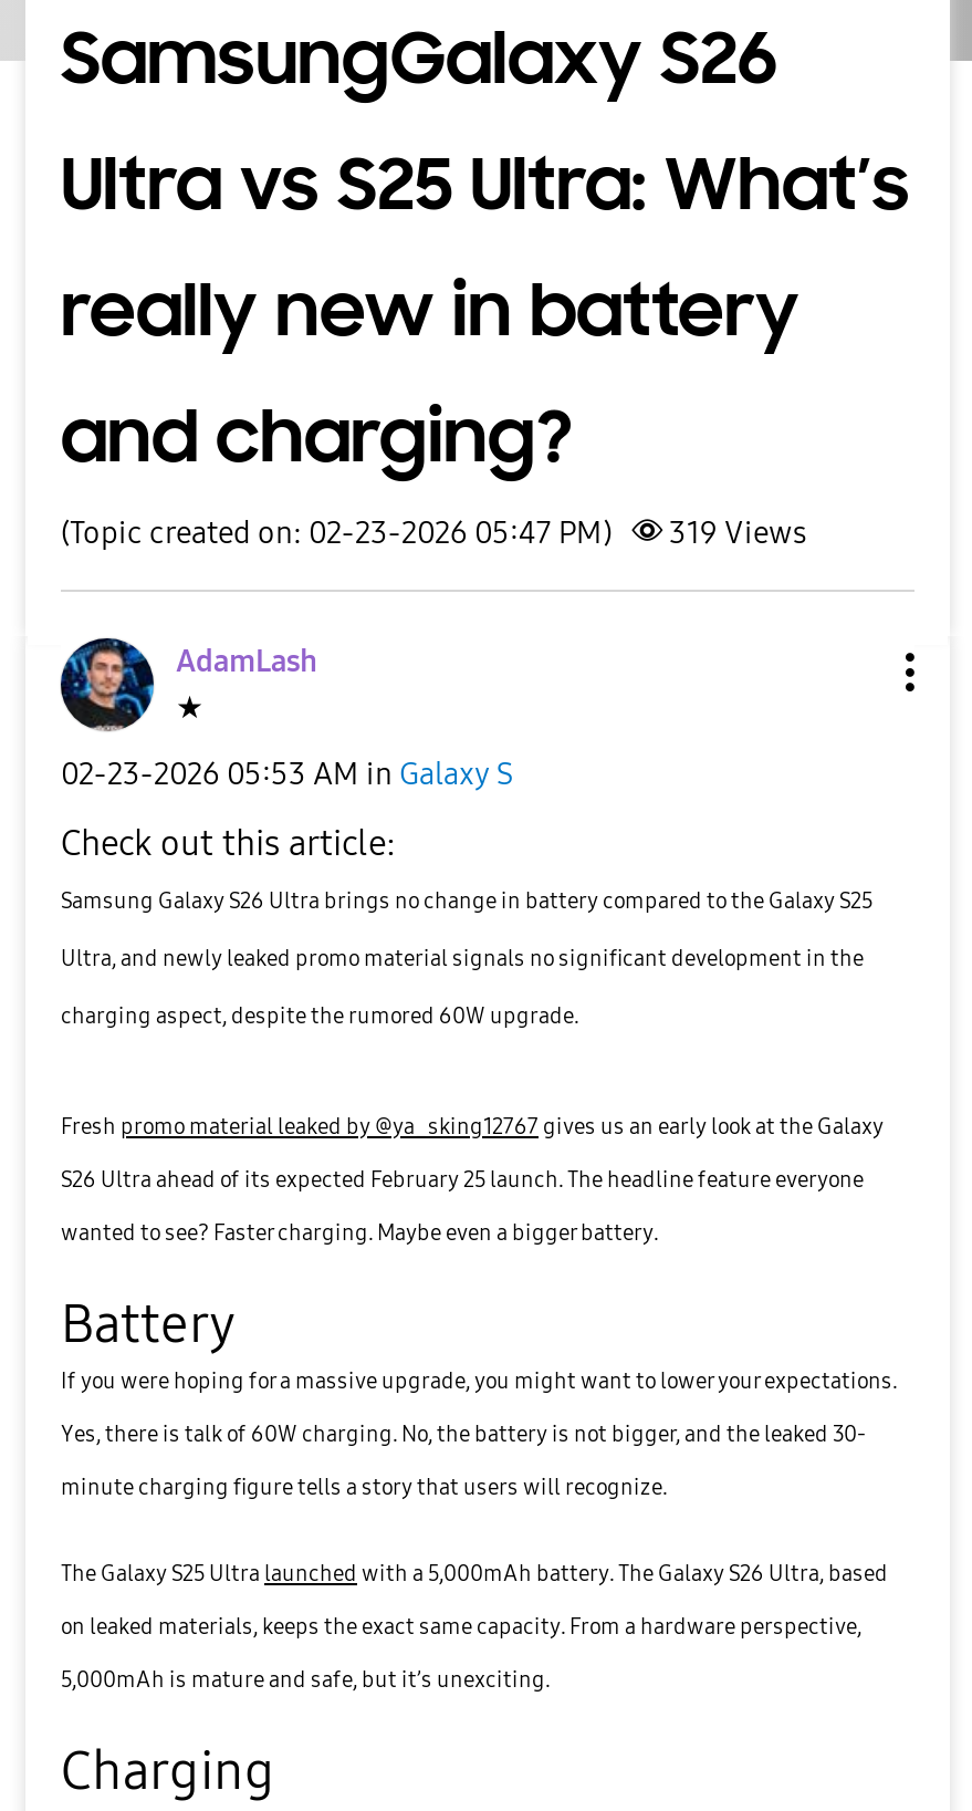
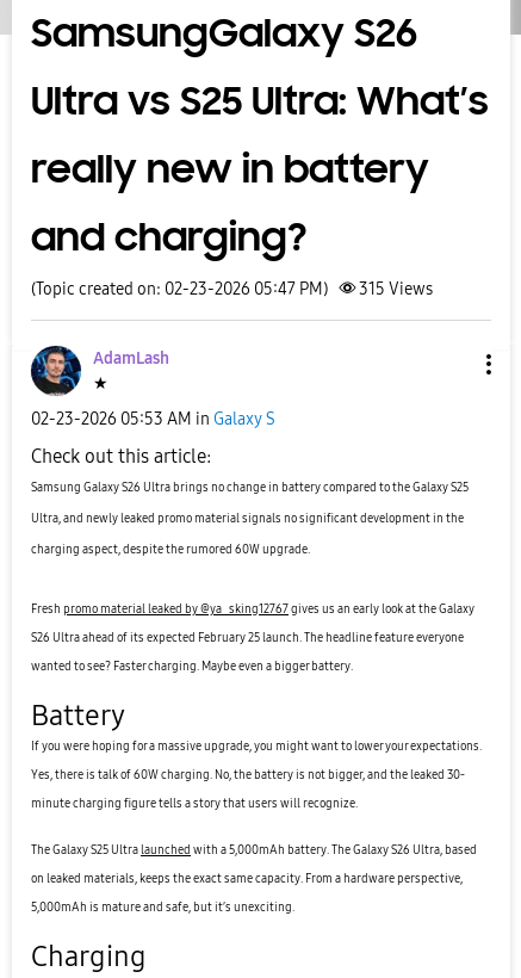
[61,514,806,552] (Topic created on: 02-23-2026 05:47 PM) 319 Views -> [31,279,433,299] (Topic created on: 02-23-2026 05:47 PM) 315 Views

